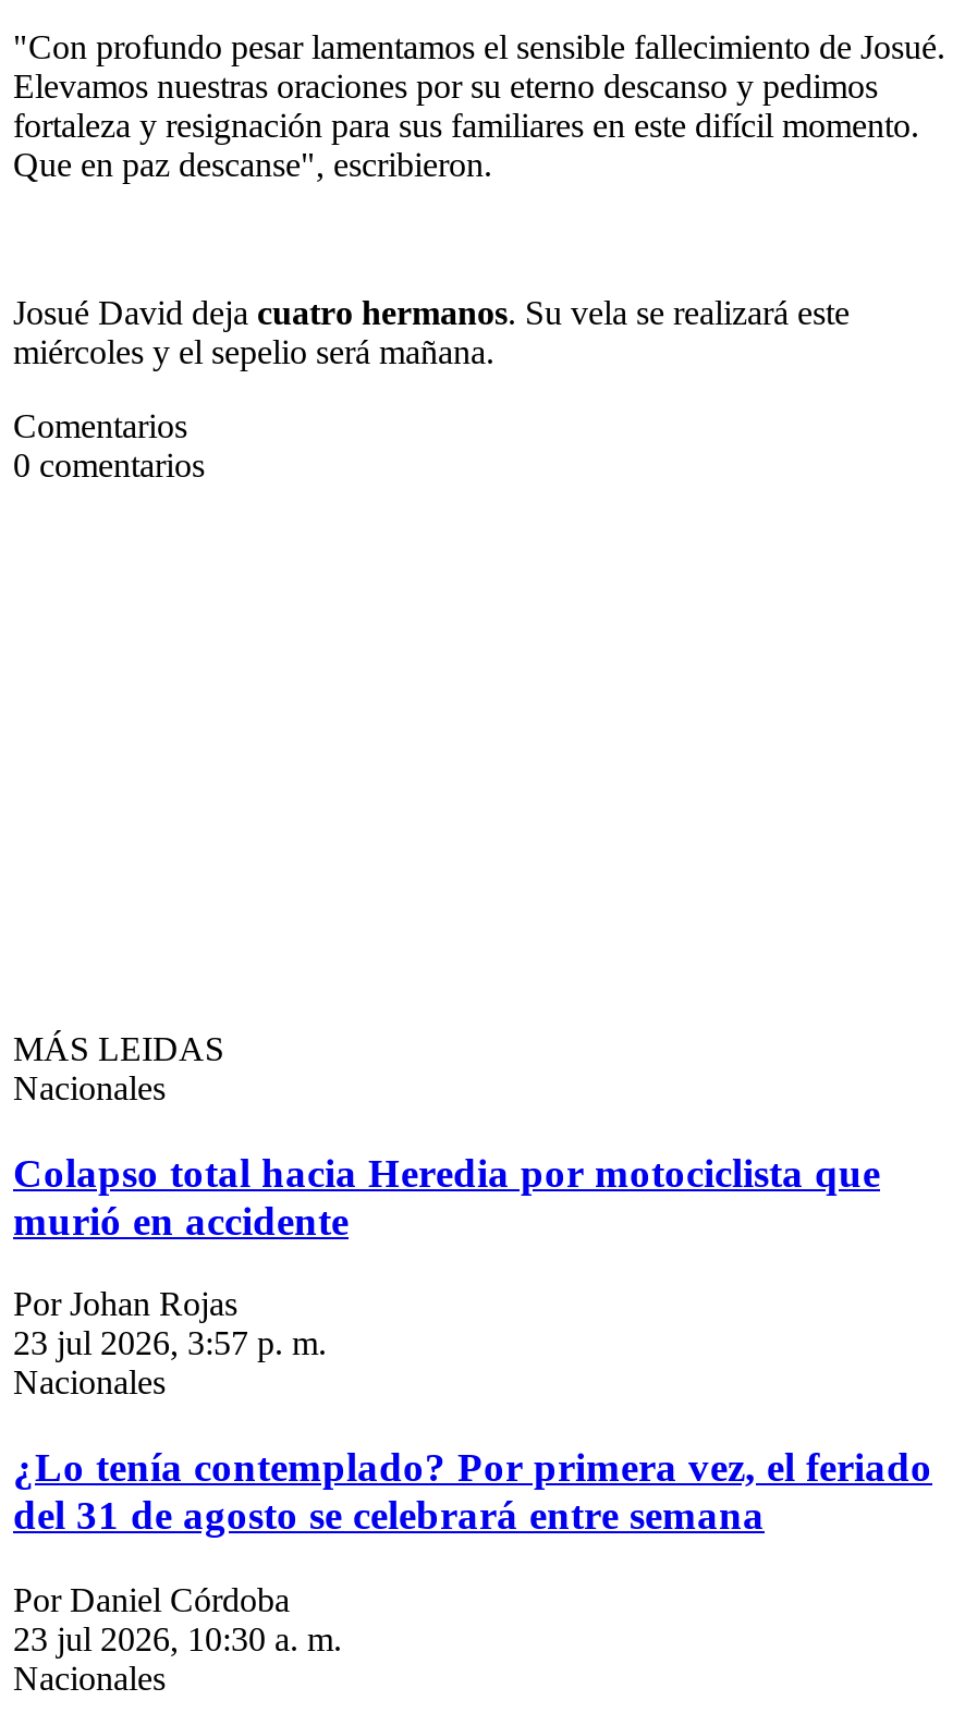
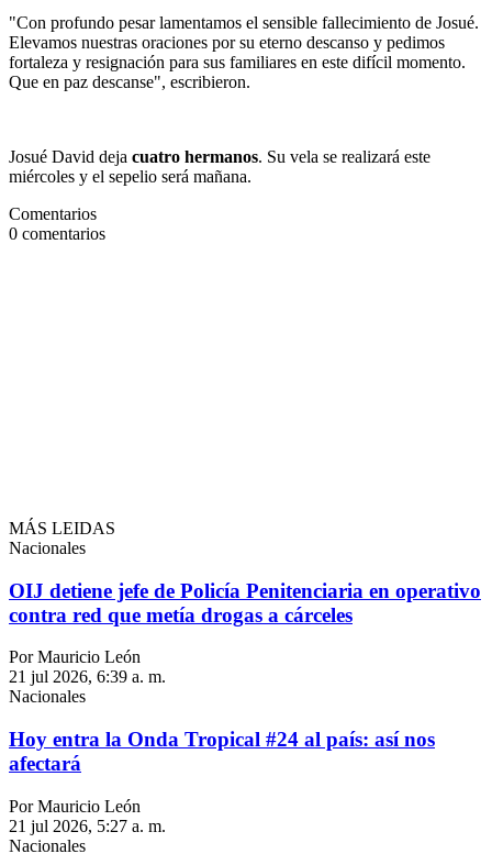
[13,1149,880,1243] Colapso total hacia Heredia por motociclista que | murió en accidente -> [9,579,481,626] OIJ detiene jefe de Policía Penitenciaria en operativo | contra red que metía drogas a cárceles
[13,1285,327,1362] Por Johan Rojas | 23 jul 2026, 3:57 p. m. -> [9,648,166,686] Por Mauricio León | 21 jul 2026, 6:39 a. m.
[13,1444,932,1538] ¿Lo tenía contemplado? Por primera vez, el feriado | del 31 de agosto se celebrará entre semana -> [9,728,435,775] Hoy entra la Onda Tropical #24 al país: así nos | afectará
[13,1581,342,1657] Por Daniel Córdoba | 23 jul 2026, 10:30 a. m. -> [9,797,166,835] Por Mauricio León | 21 jul 2026, 5:27 a. m.

